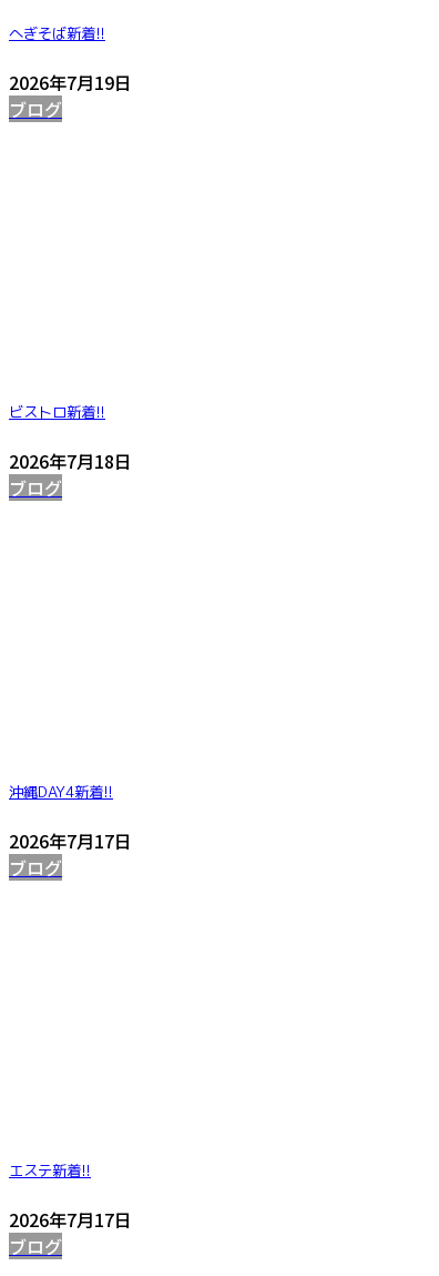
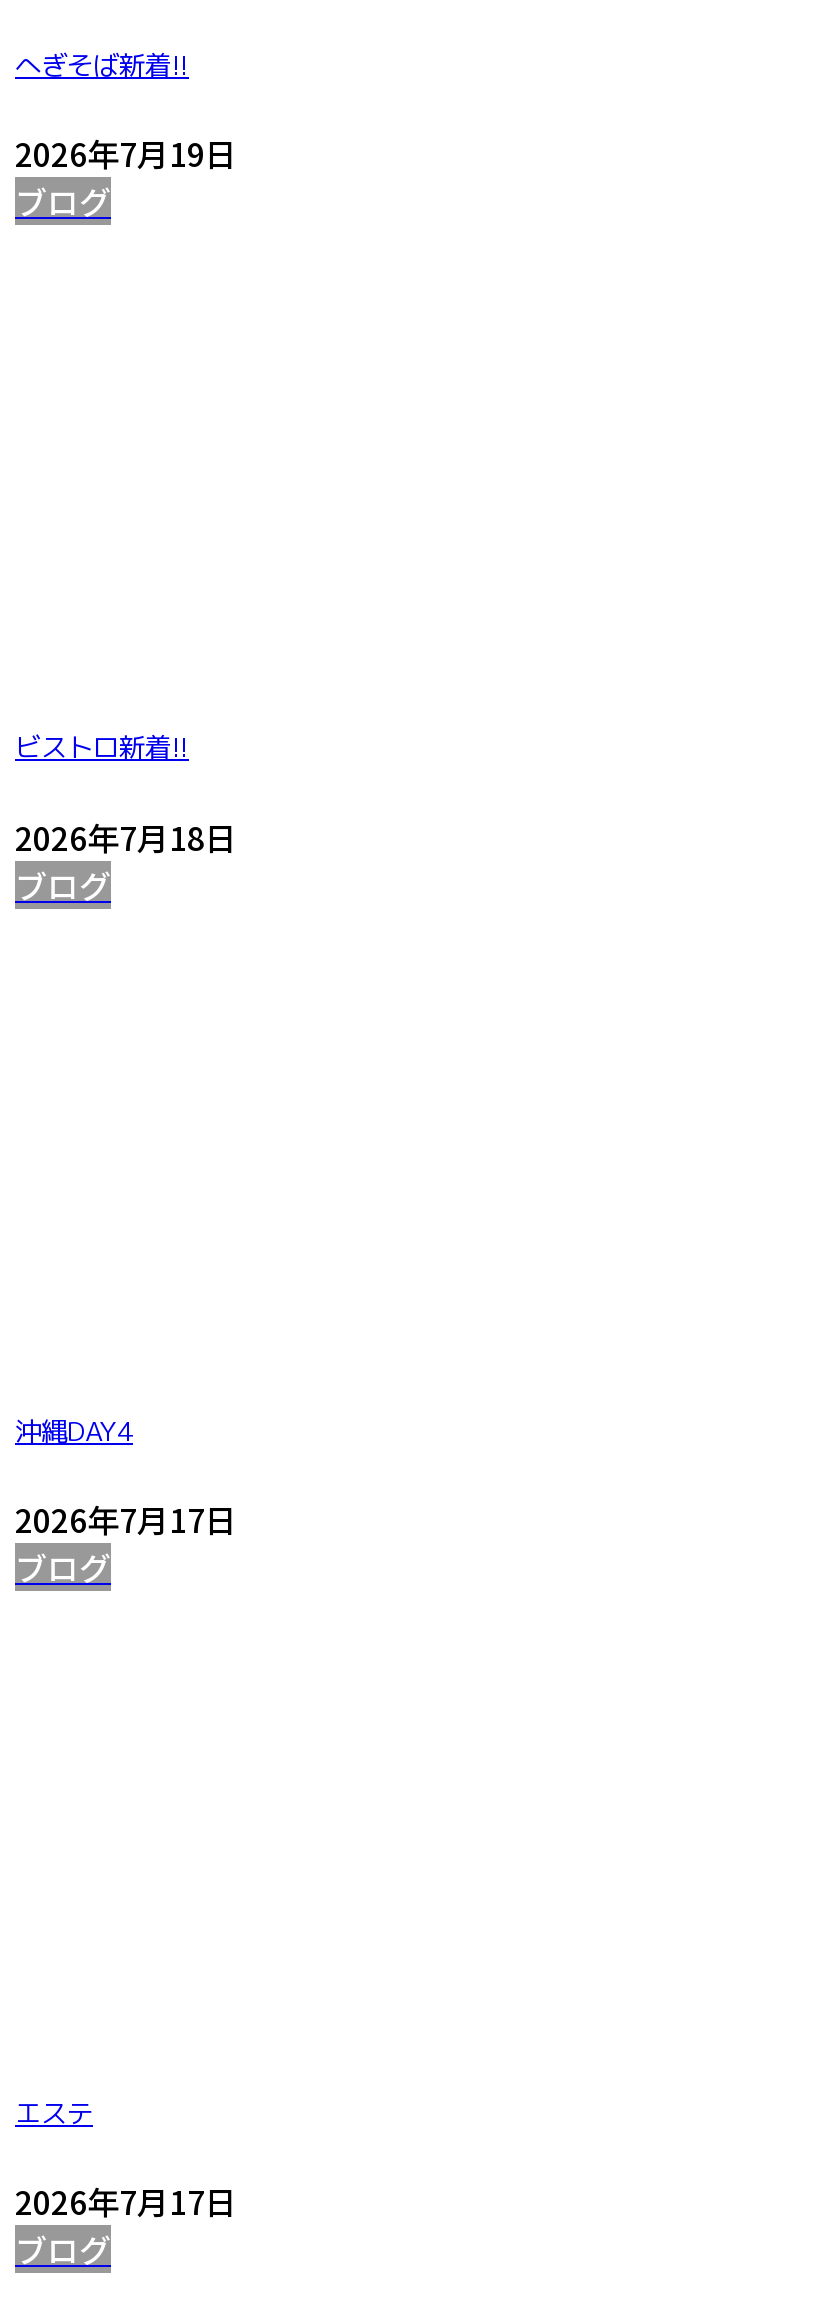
[9,781,113,801] 沖縄DAY4新着!! -> [15,1412,133,1448] 沖縄DAY4
[9,1161,91,1180] エステ新着!! -> [15,2095,93,2131] エステ

